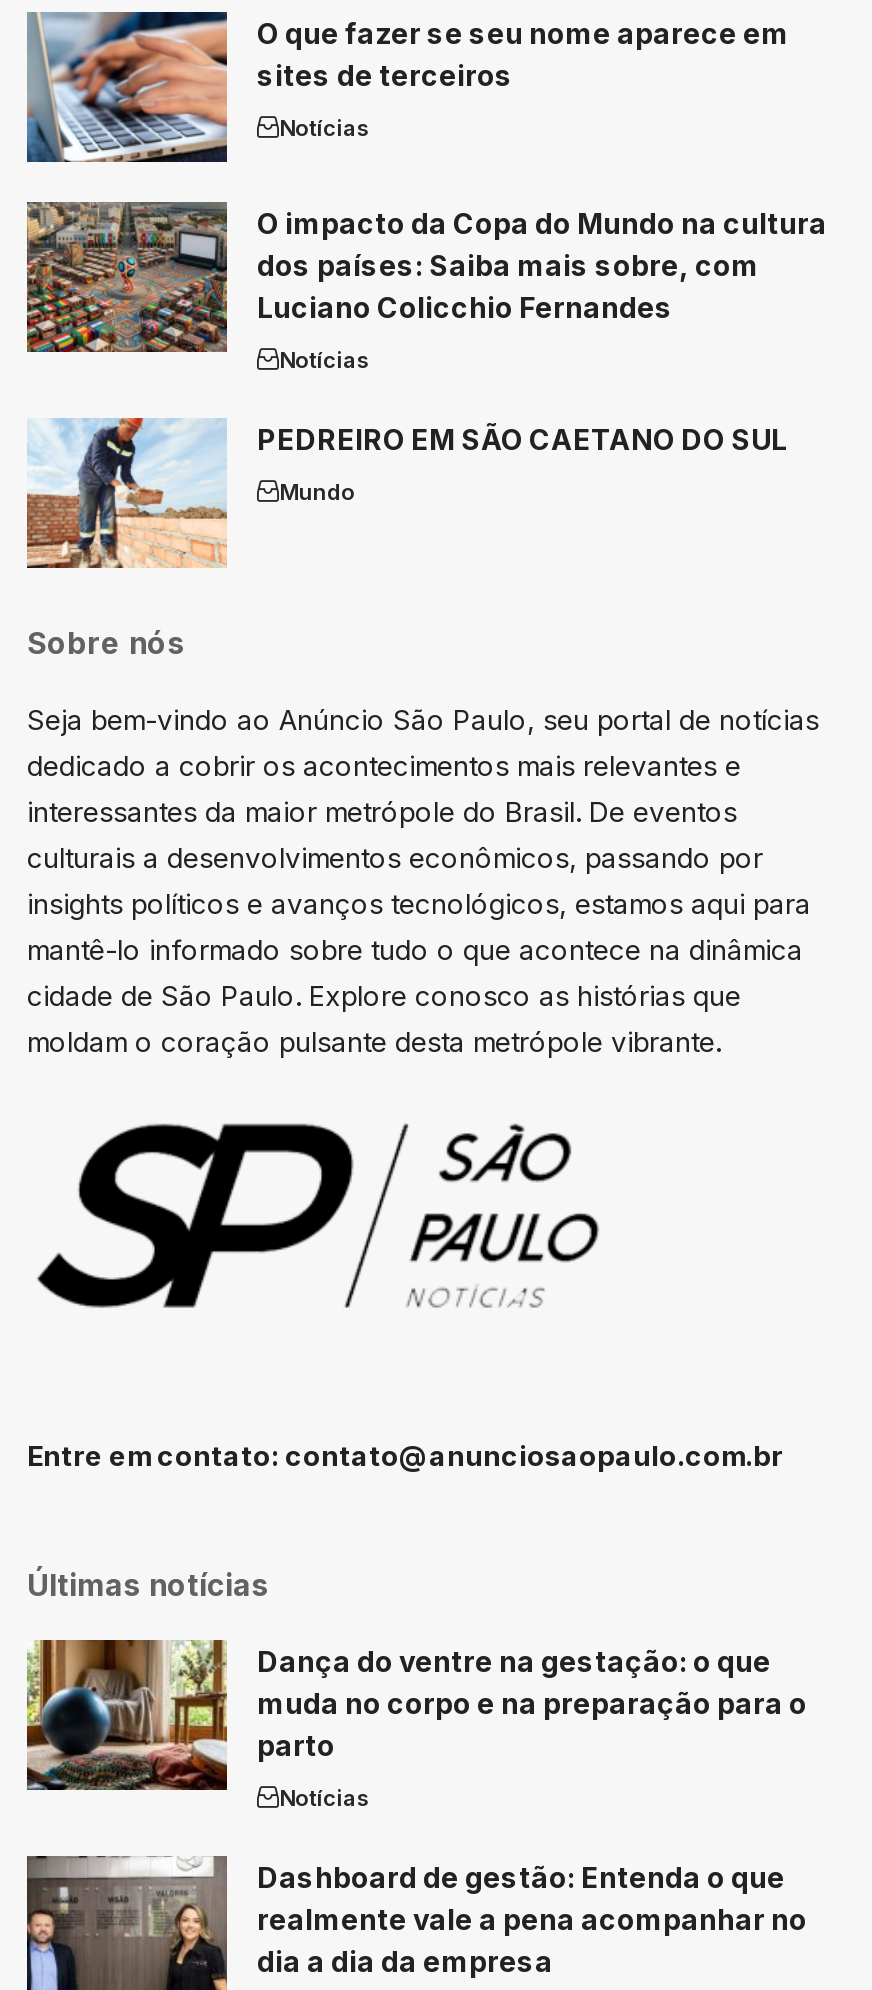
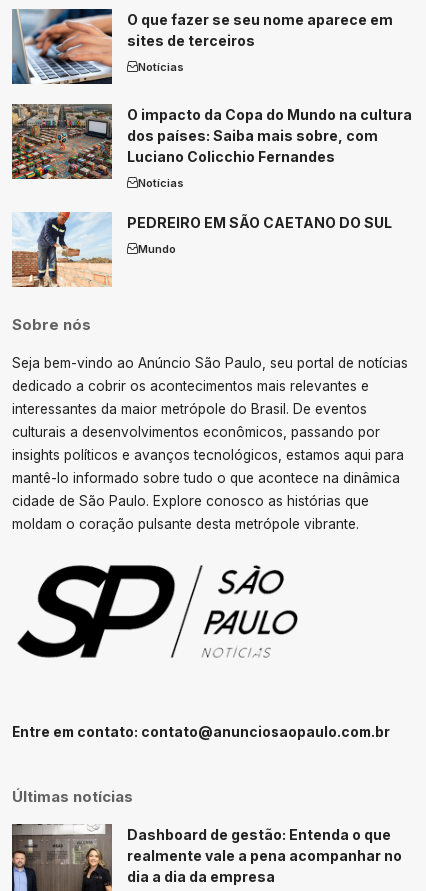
[25,1638,807,1811] [image] | Dança do ventre na gestação: o que | muda no corpo e na preparação para o | parto | Notícias -> none

